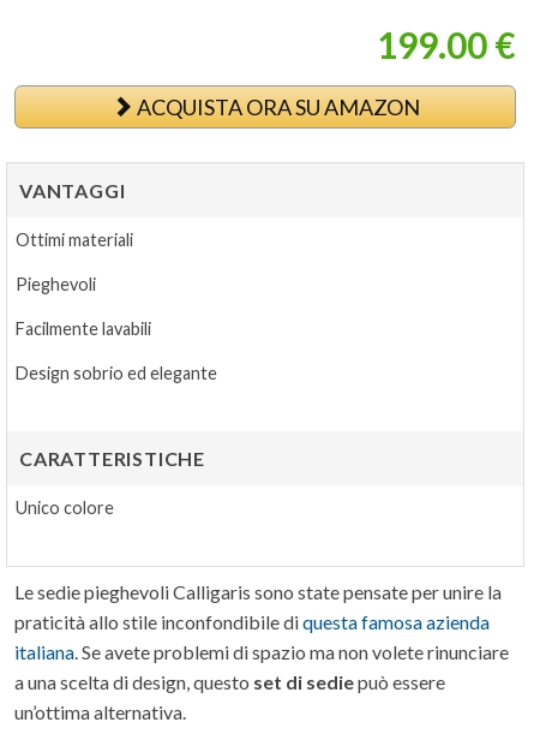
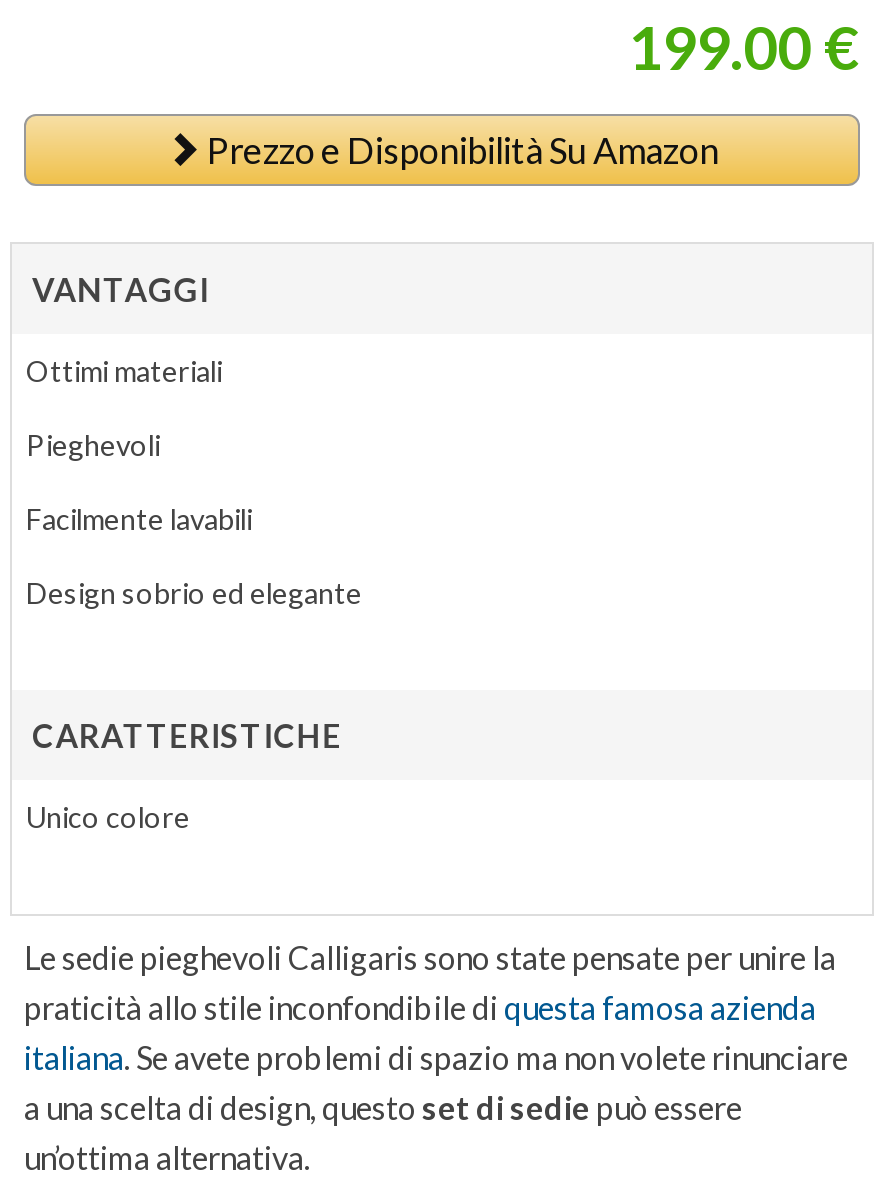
[133,93,419,120] ACQUISTA ORA SU AMAZON -> [201,128,719,172] Prezzo e Disponibilità Su Amazon

